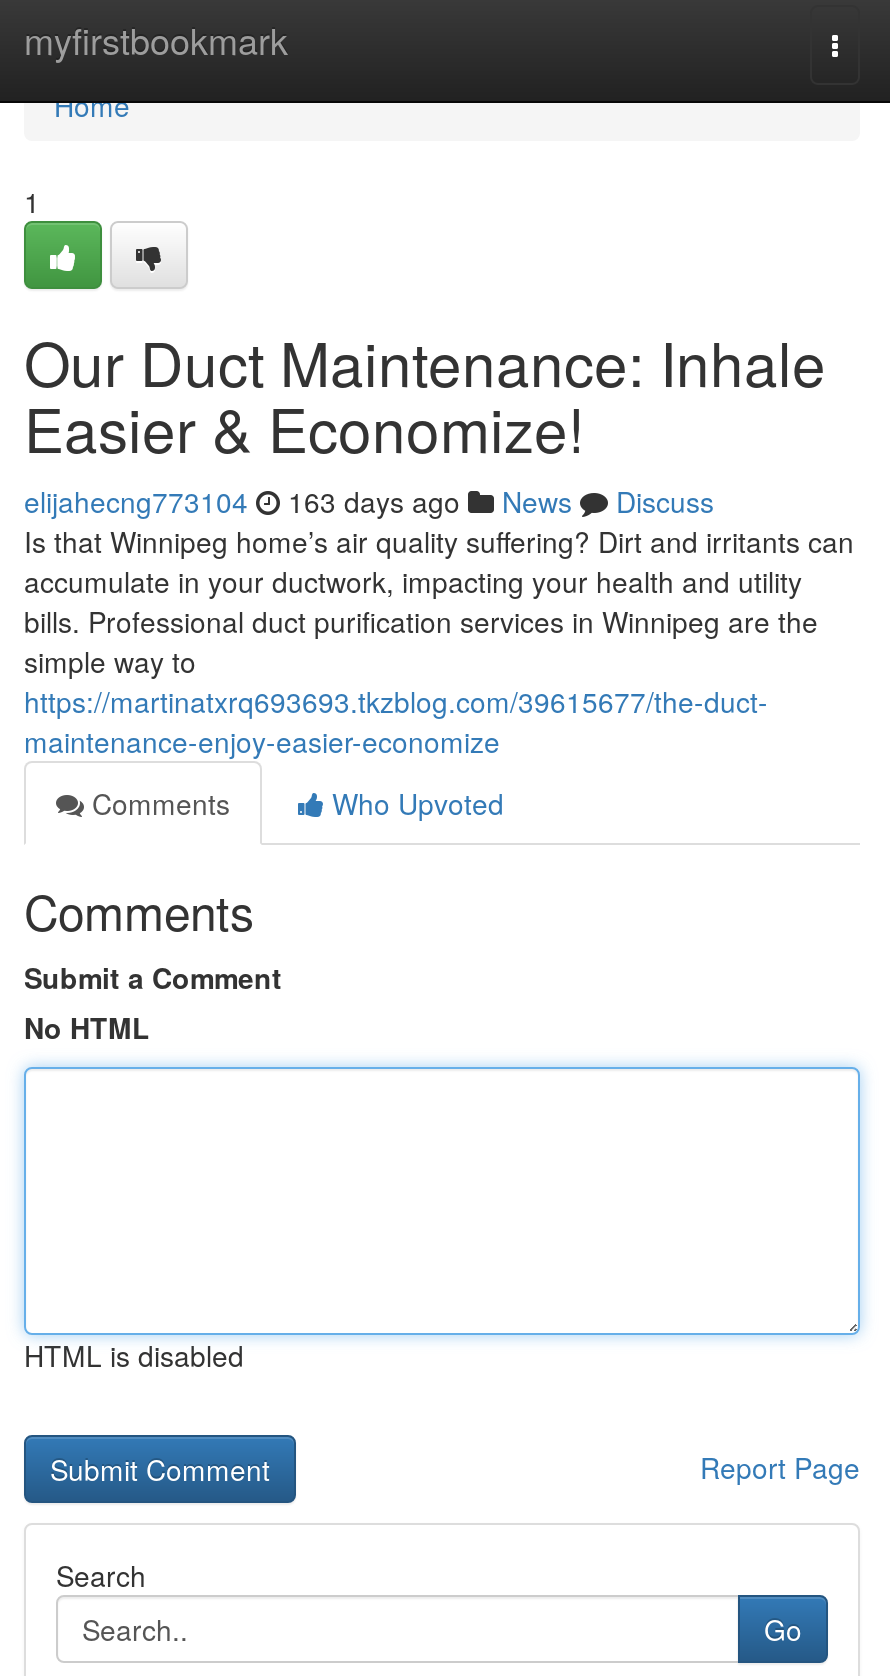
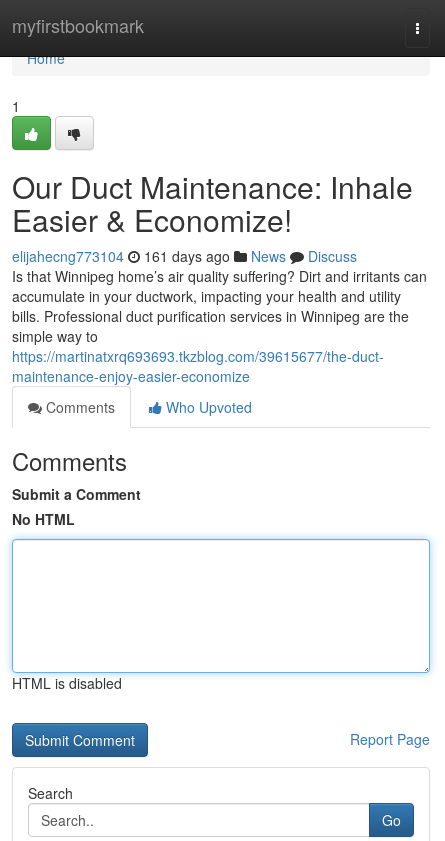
[24,481,714,521] elijahecng773104 163 days ago News Discuss -> [12,246,357,266] elijahecng773104 161 days ago News Discuss

